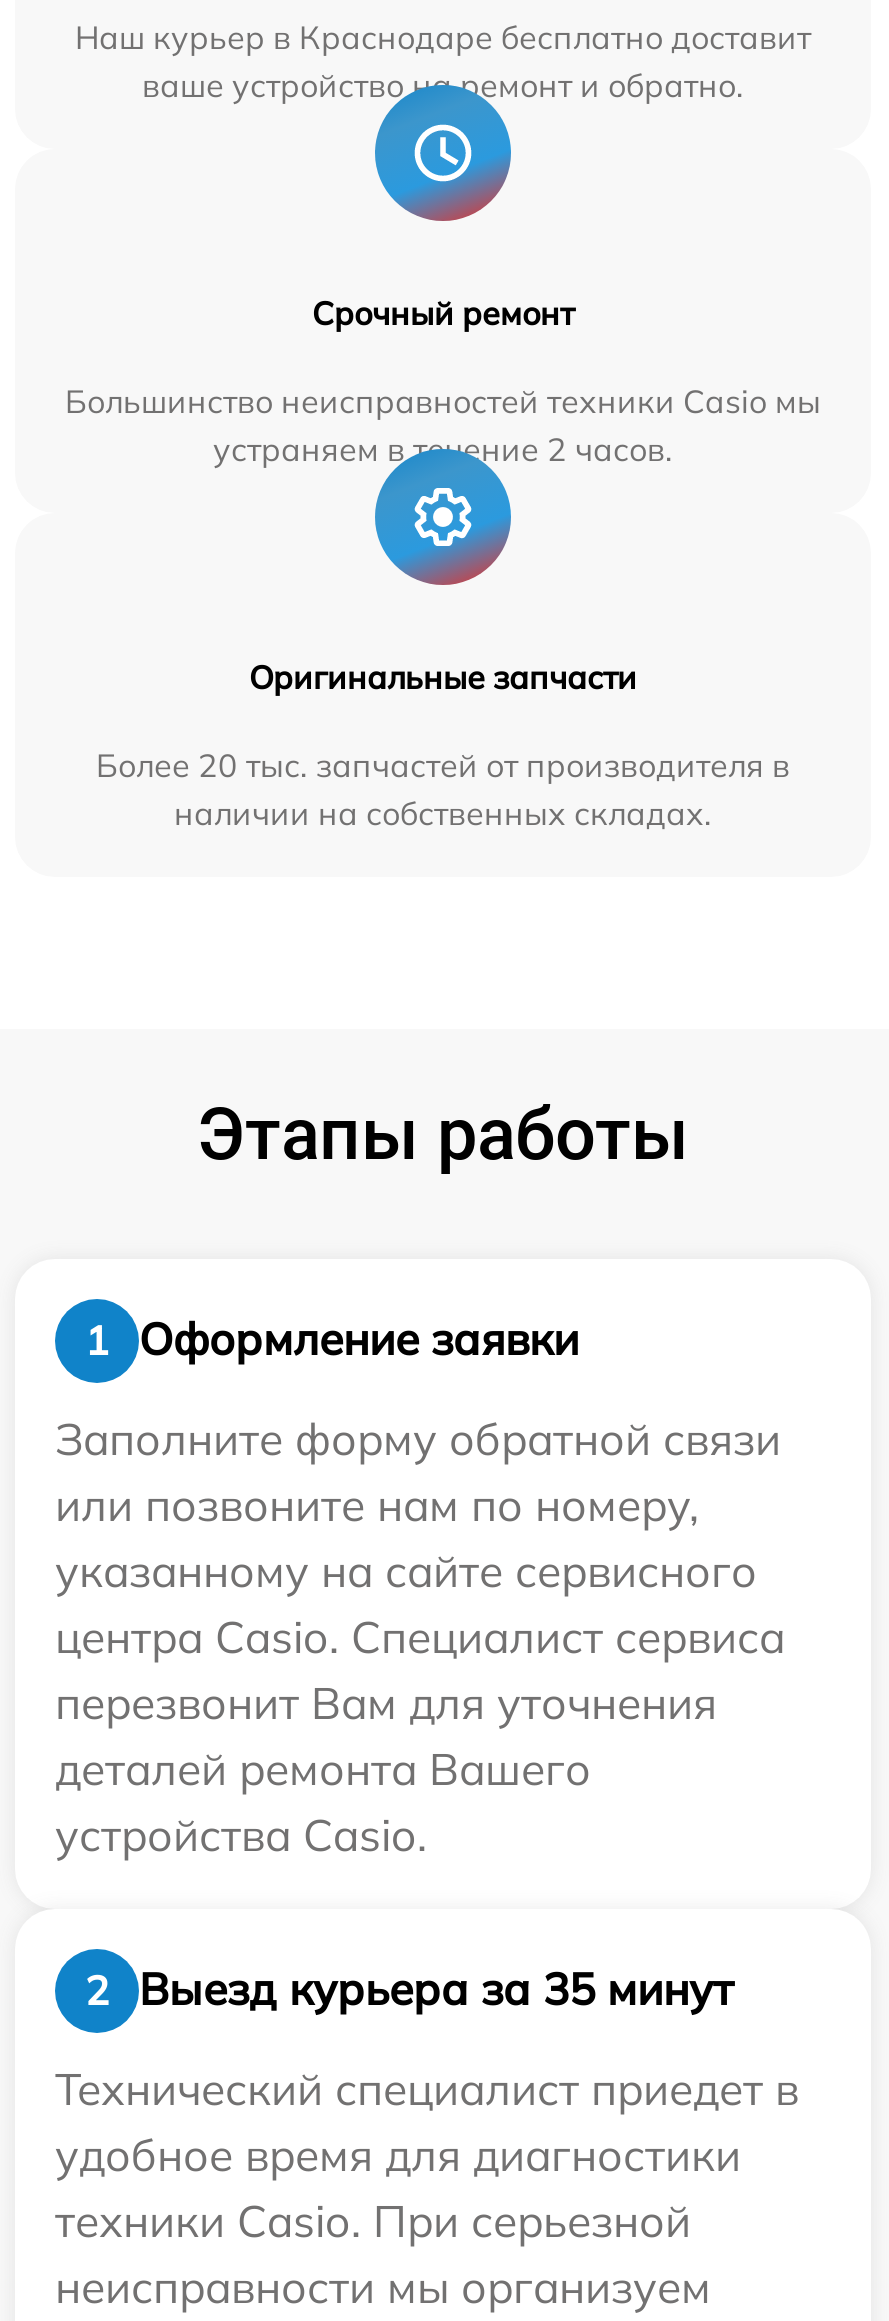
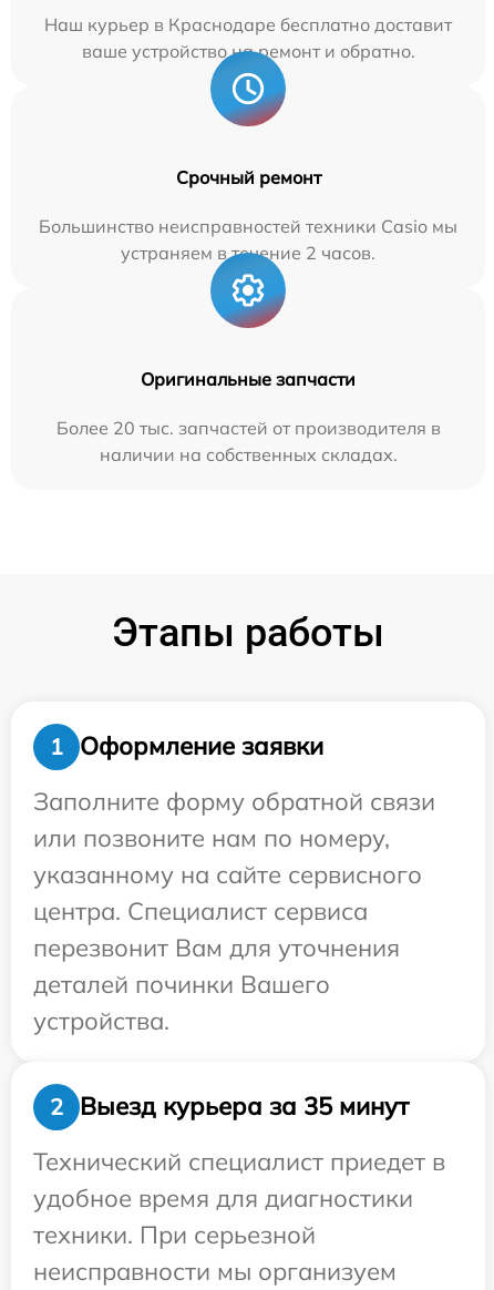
[55,1609,785,1665] центра Casio. Специалист сервиса -> [33,895,368,926] центра. Специалист сервиса
[55,1741,591,1863] деталей ремонта Вашего | устройства Casio. -> [33,968,330,1036] деталей починки Вашего | устройства.
[55,2193,691,2249] техники Casio. При серьезной -> [33,1219,316,1250] техники. При серьезной

